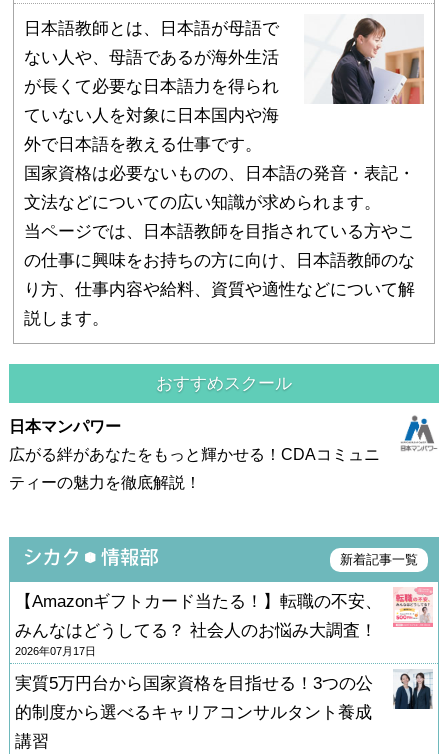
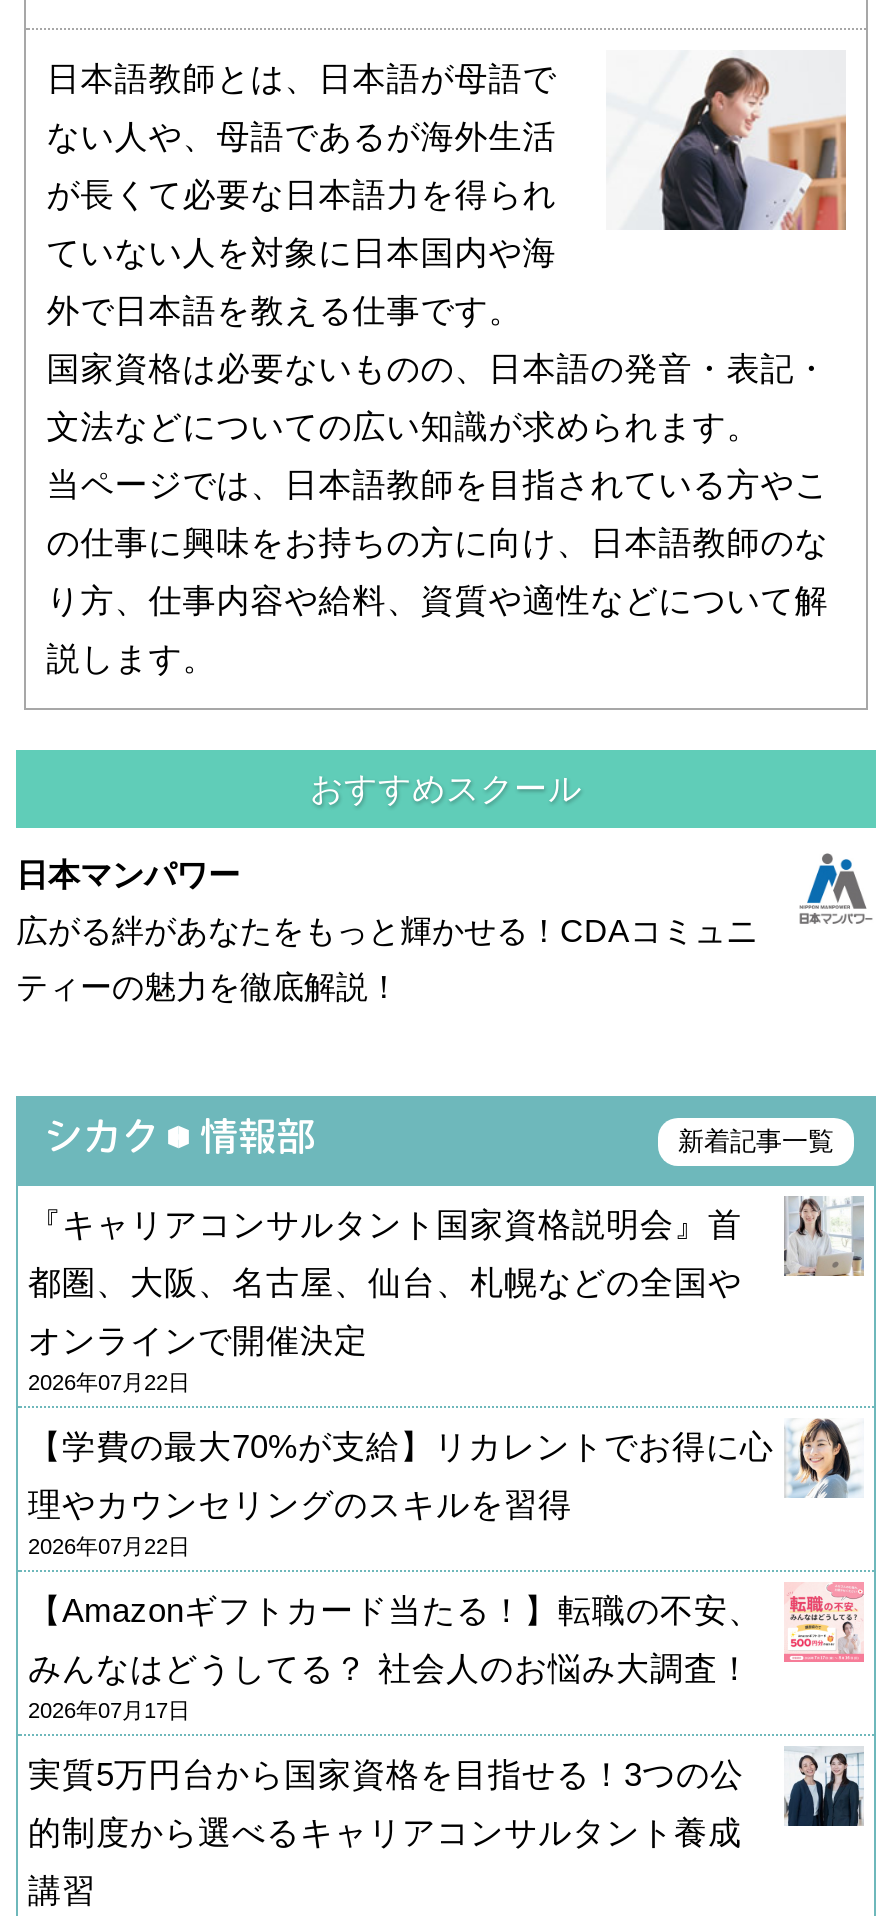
none -> [28,1196,866,1559] [image] | 『キャリアコンサルタント国家資格説明会』首 | 都圏、大阪、名古屋、仙台、札幌などの全国や | オンラインで開催決定 | 2026年07月22日 | 【学費の最大70%が支給】リカレントでお得に心 | 理やカウンセリングのスキルを習得 | 2026年07月22日
none -> [750,1406,864,1500] [image]

